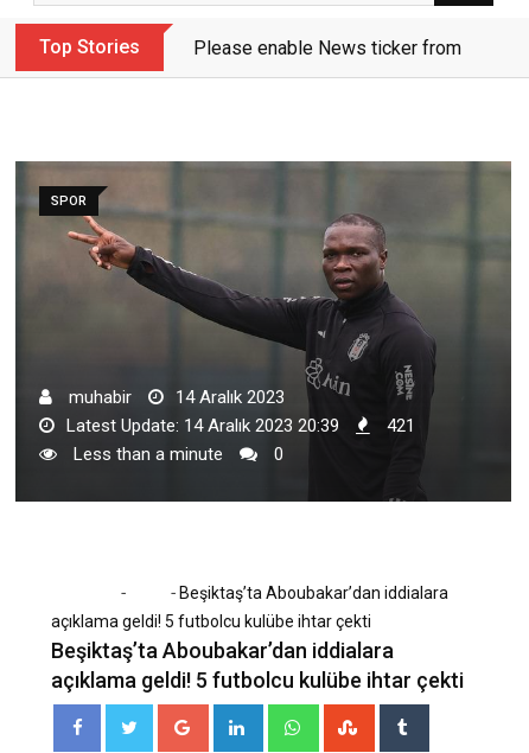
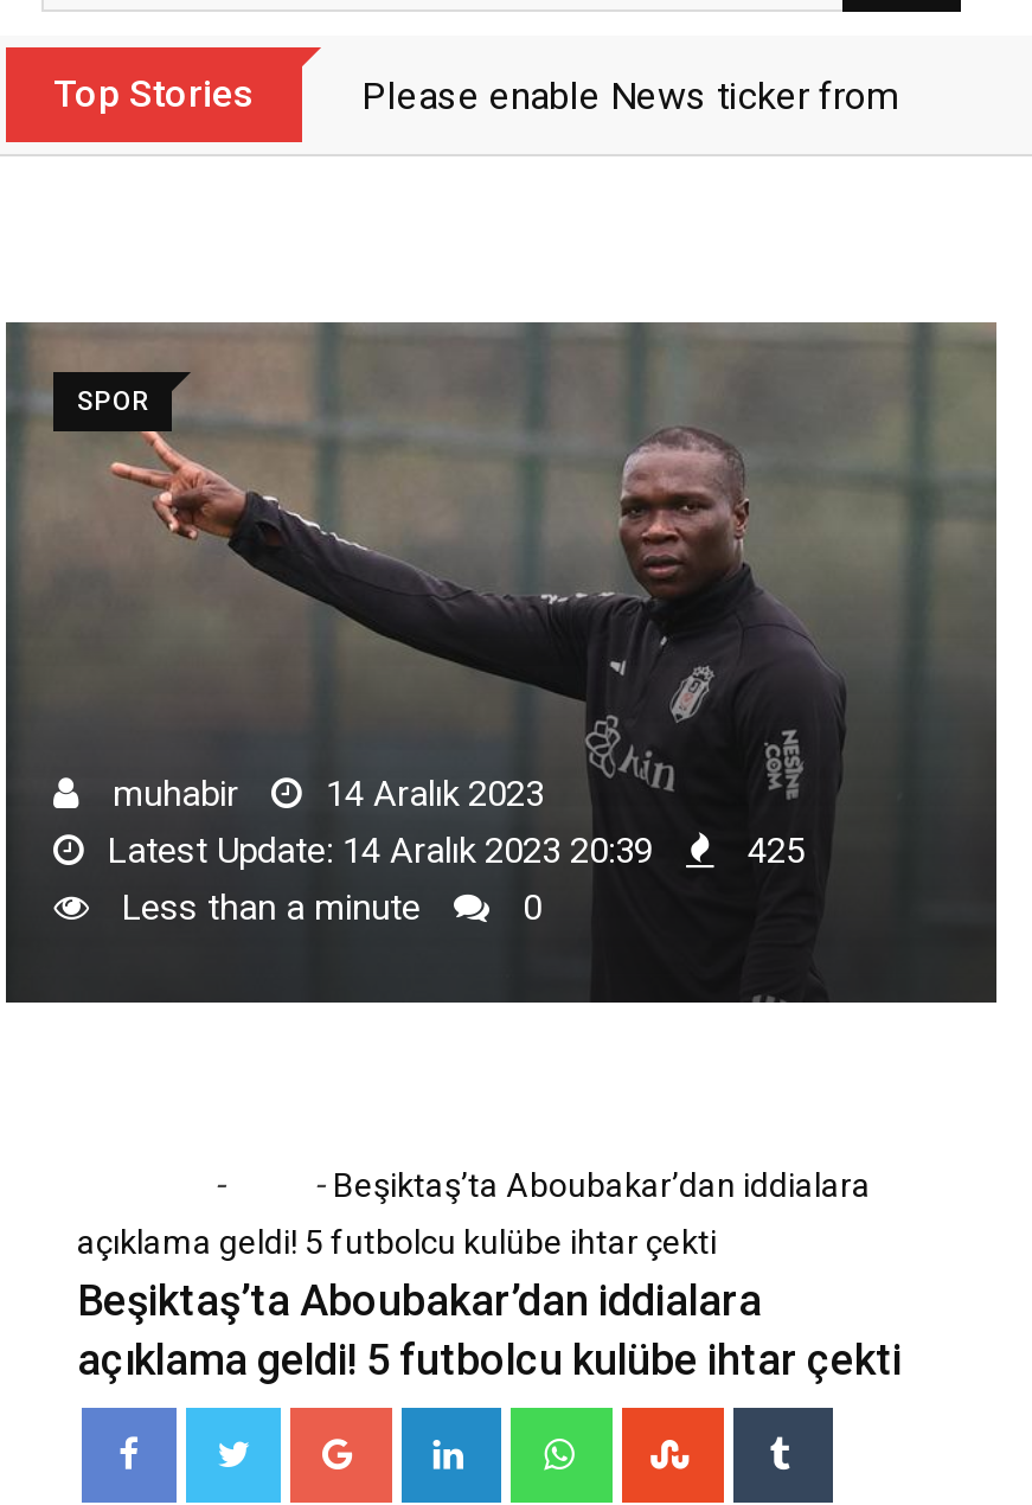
[66,416,415,437] Latest Update: 14 Aralık 2023 20:39 421 -> [108,831,805,873] Latest Update: 14 Aralık 2023 20:39 425

